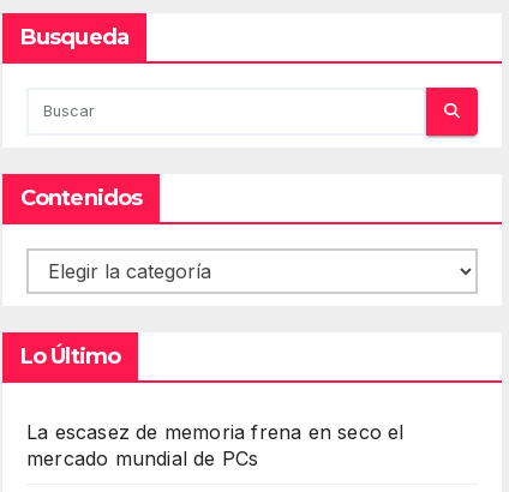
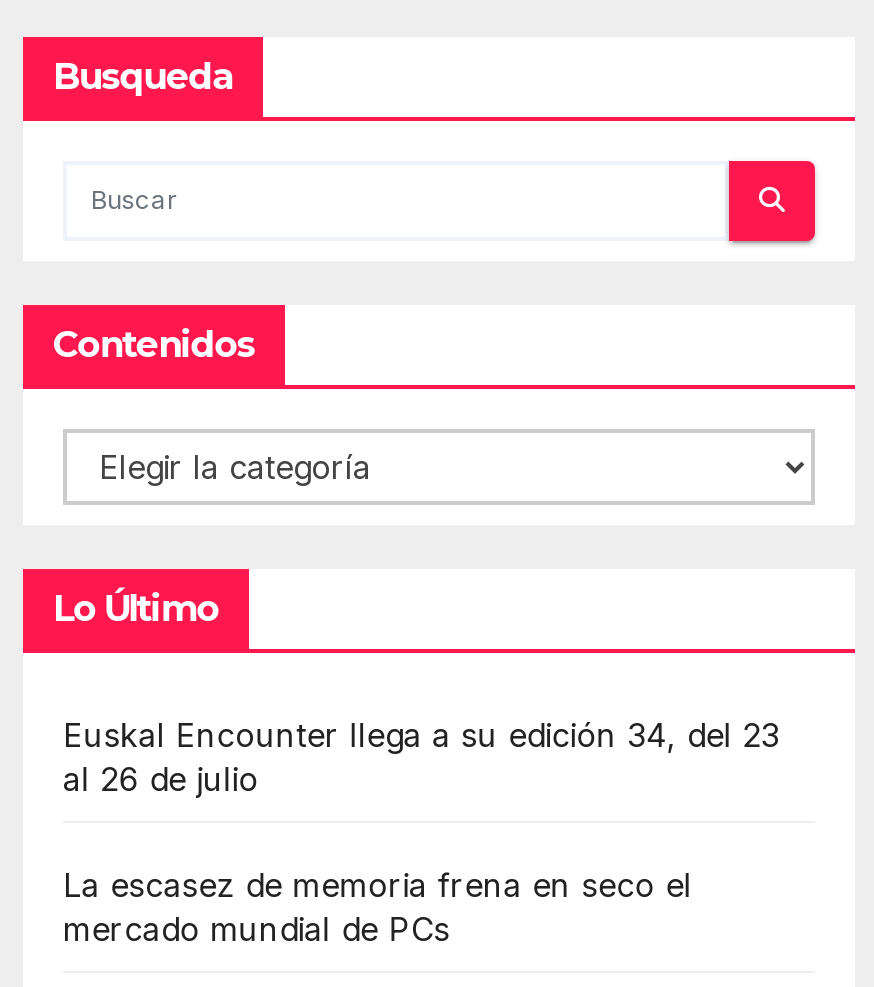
none -> [63,715,779,799] Euskal Encounter llega a su edición 34, del 23 | al 26 de julio

